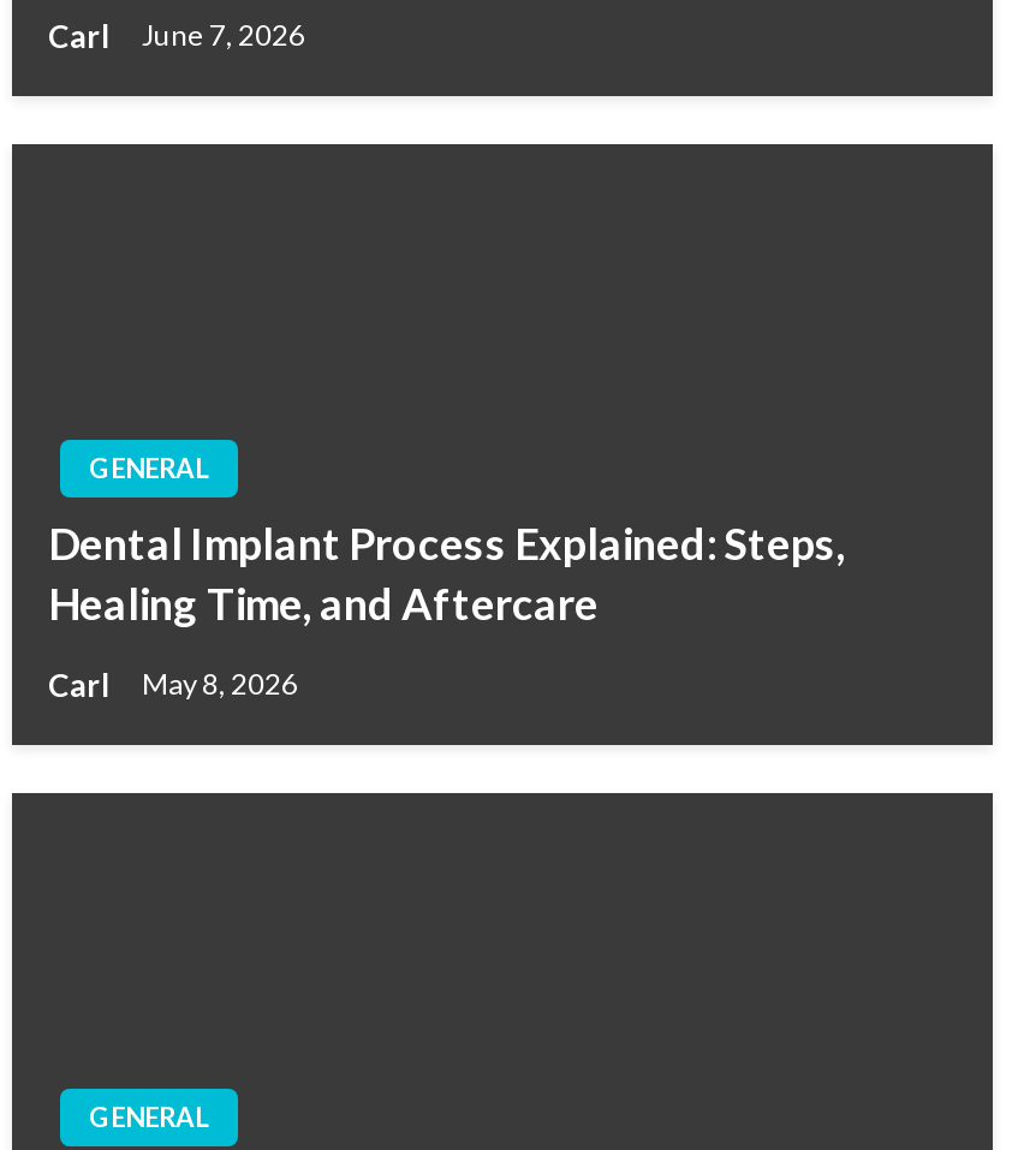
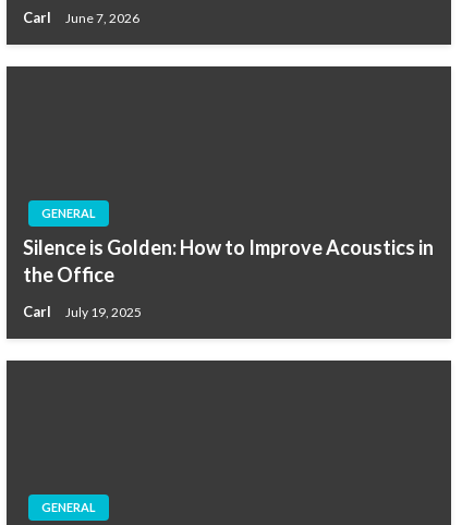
[48,518,846,631] Dental Implant Process Explained: Steps, | Healing Time, and Aftercare -> [23,236,434,287] Silence is Golden: How to Improve Acoustics in | the Office
[48,667,298,705] Carl May 8, 2026 -> [23,303,142,321] Carl July 19, 2025

